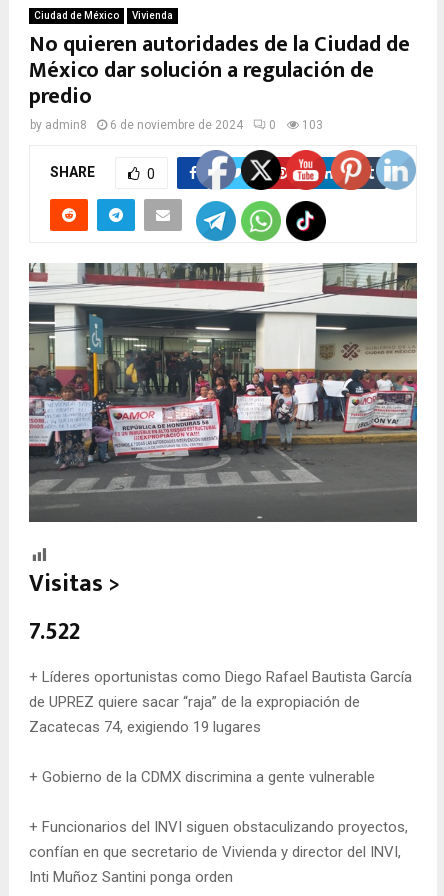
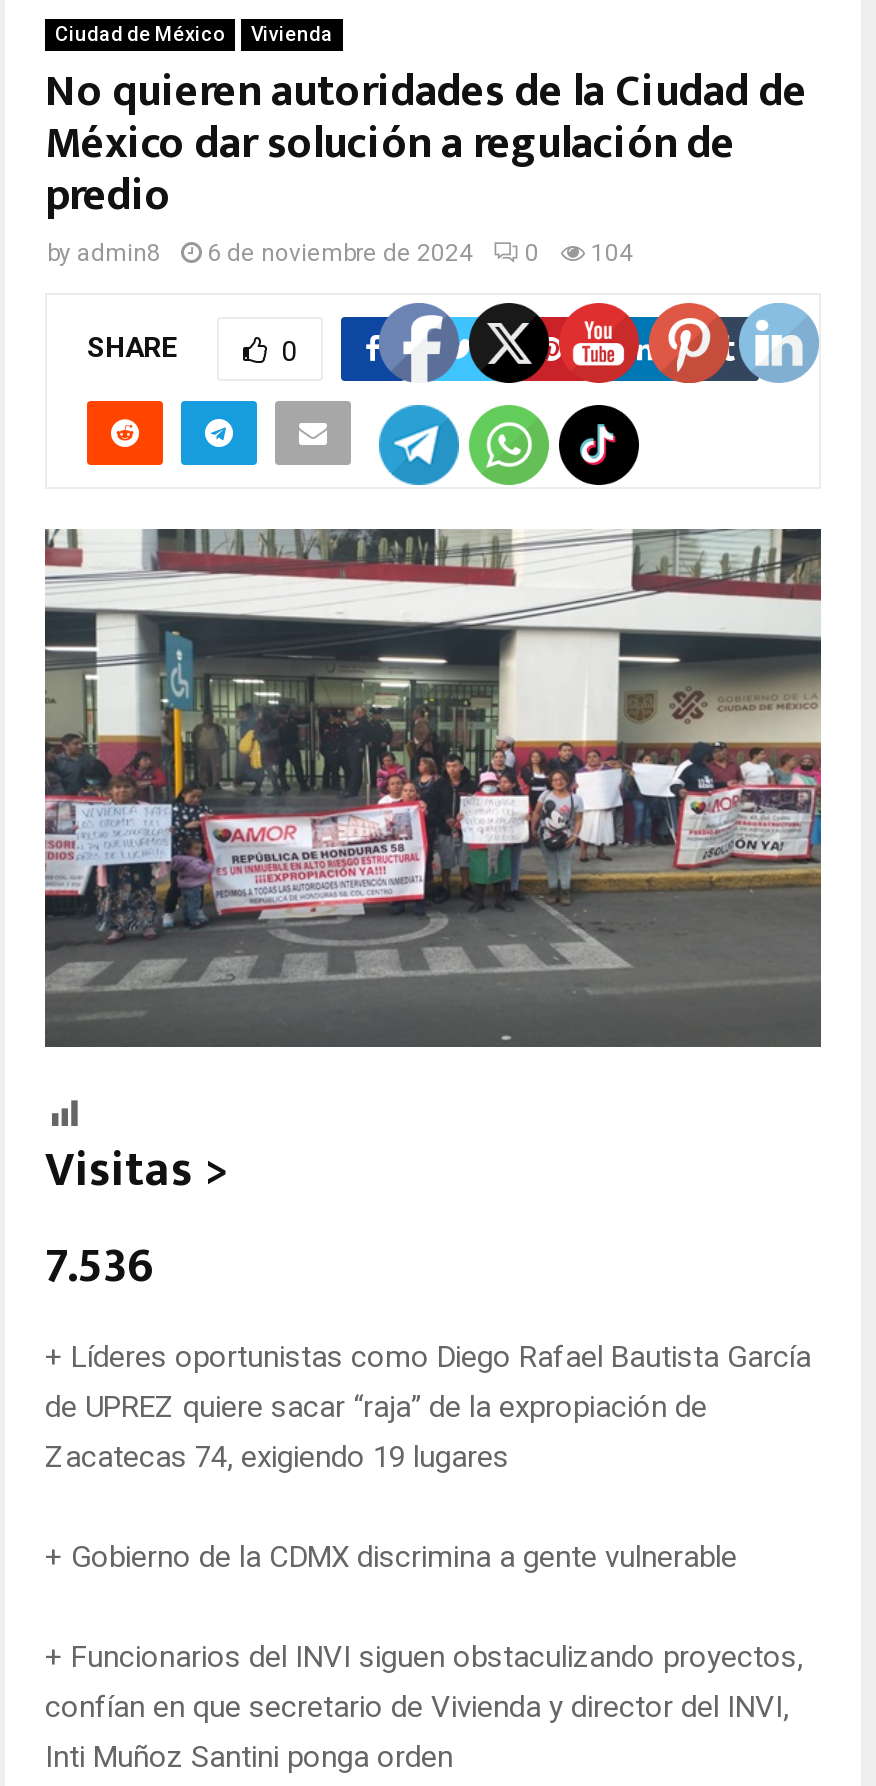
[30,118,323,132] by admin8 6 de noviembre de 2024 0 103 -> [47,239,633,267] by admin8 6 de noviembre de 2024 0 104
[29,612,80,652] 7.522 -> [45,1227,153,1307] 7.536

